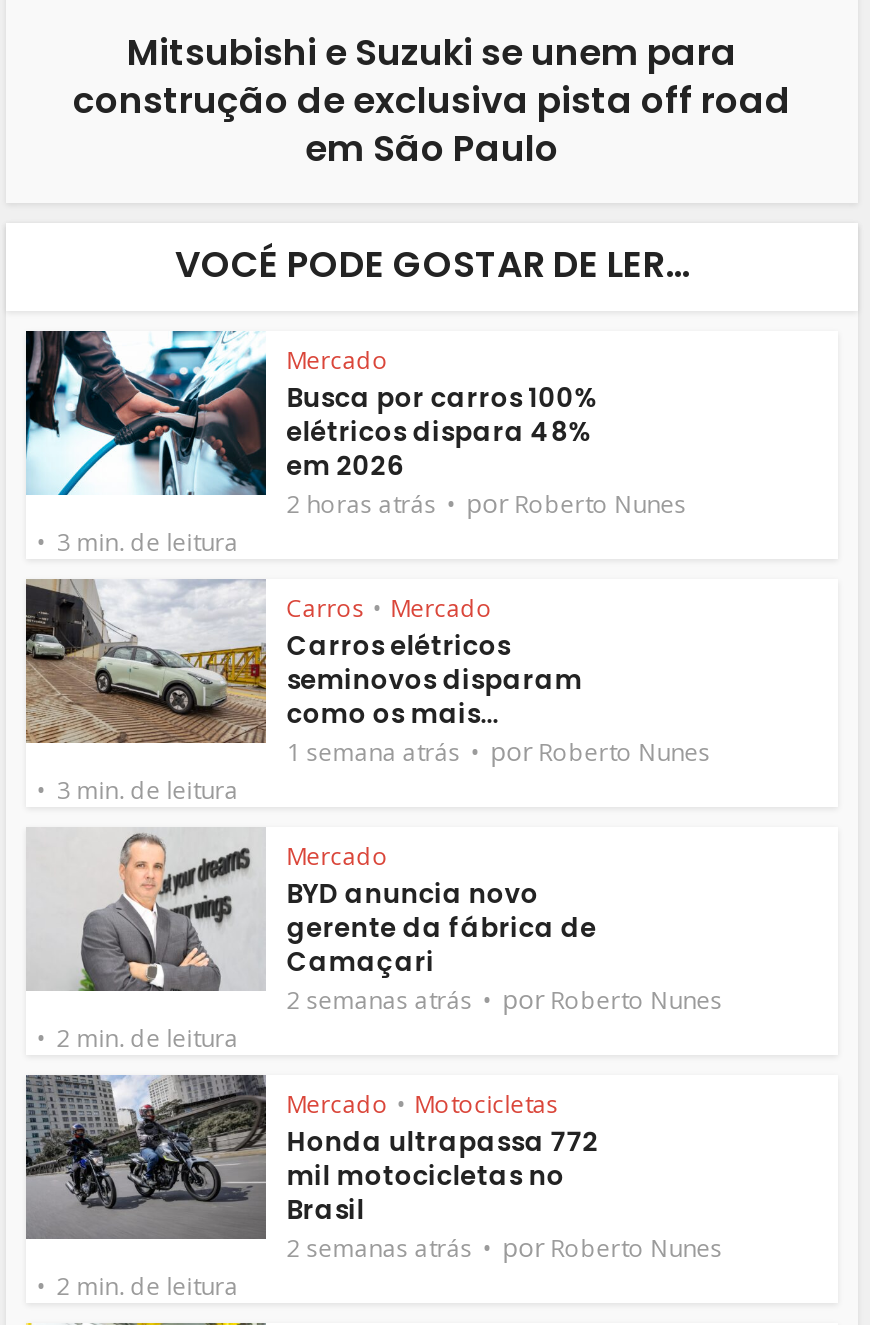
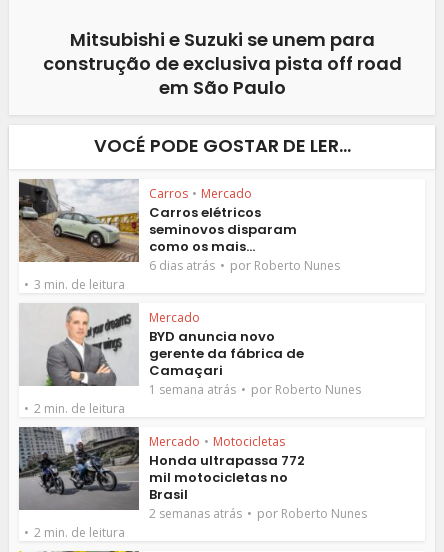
[24,329,686,559] [image] | Mercado | Busca por carros 100% | elétricos dispara 48% | em 2026 | 2 horas atrás | por Roberto Nunes | 3 min. de leitura -> none
[286,733,710,769] 1 semana atrás por Roberto Nunes -> [149,256,340,274] 6 dias atrás por Roberto Nunes
[286,983,472,1017] 2 semanas atrás -> [149,381,236,398] 1 semana atrás

